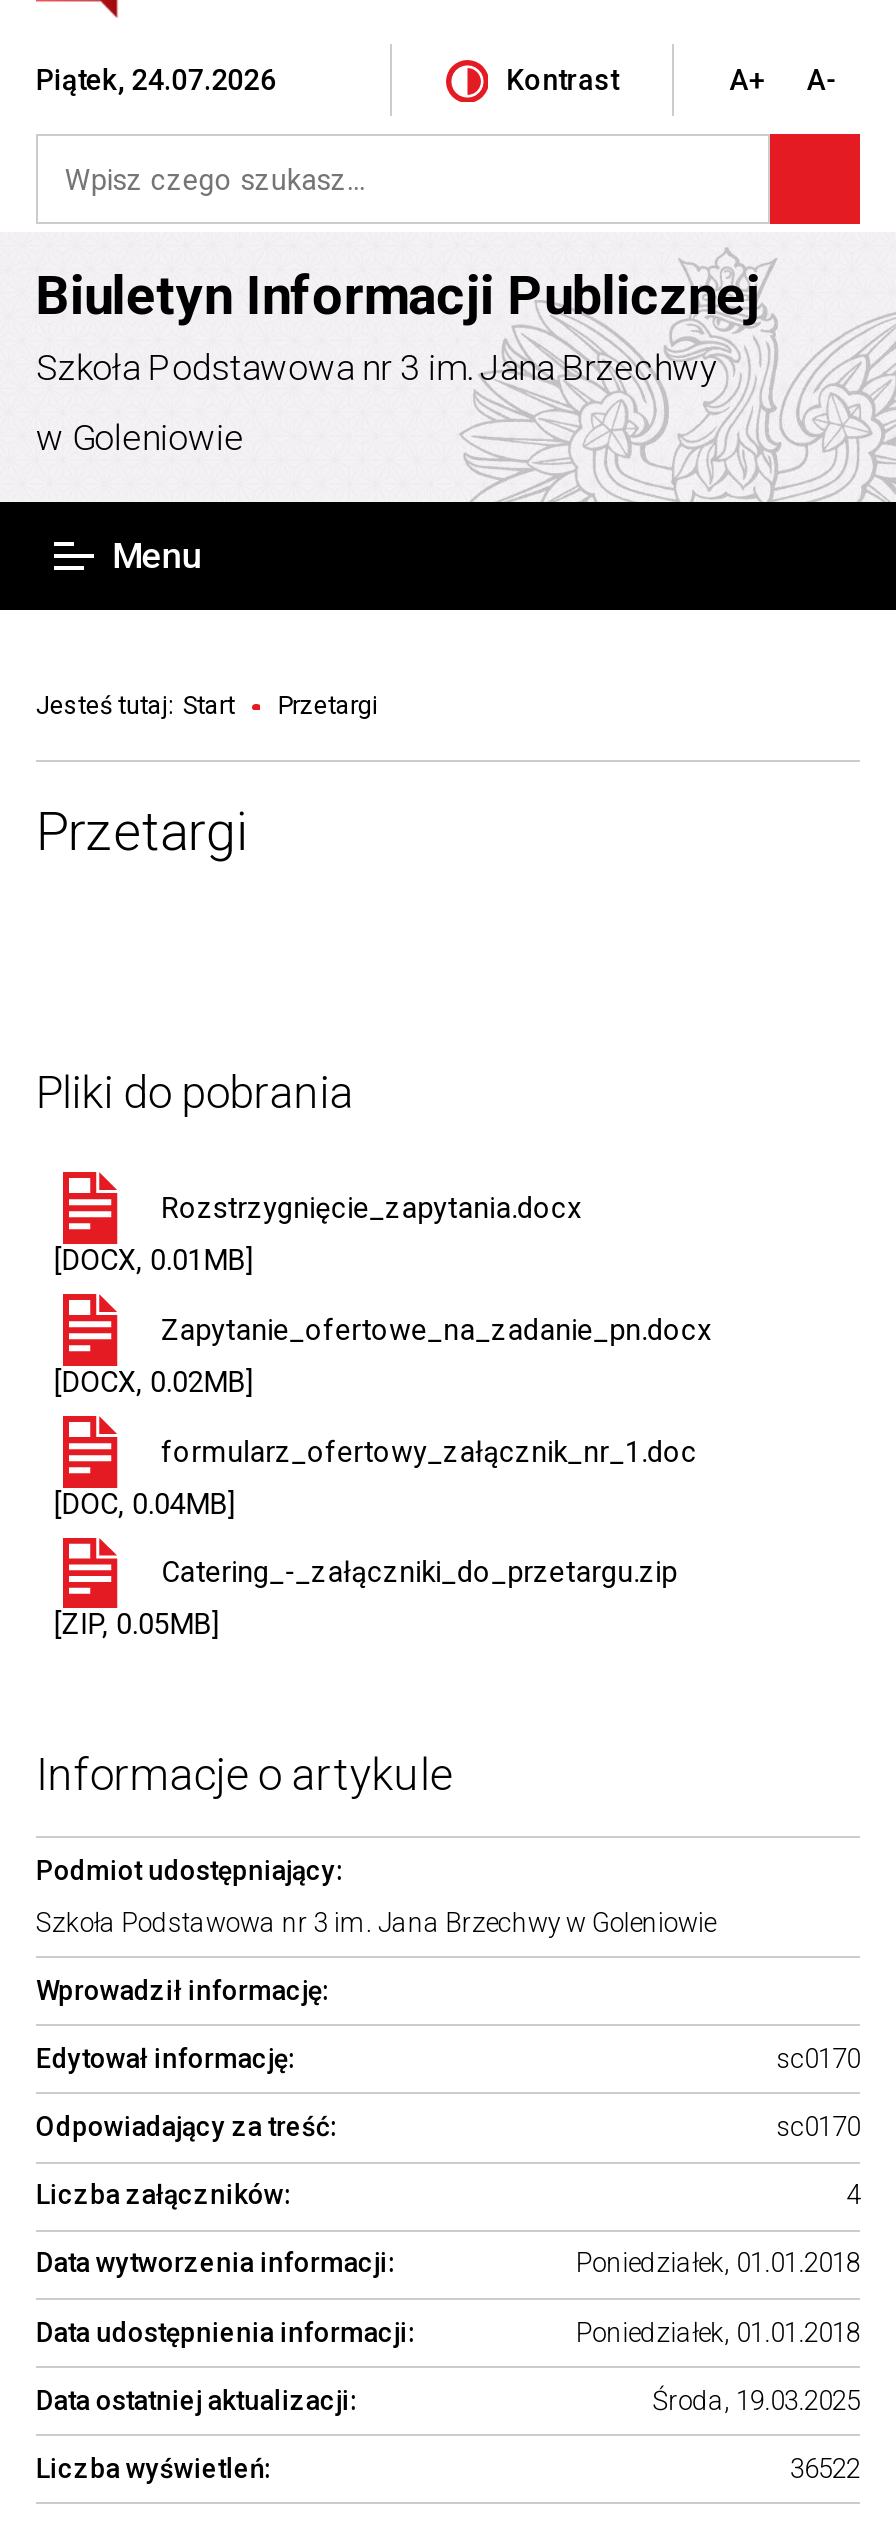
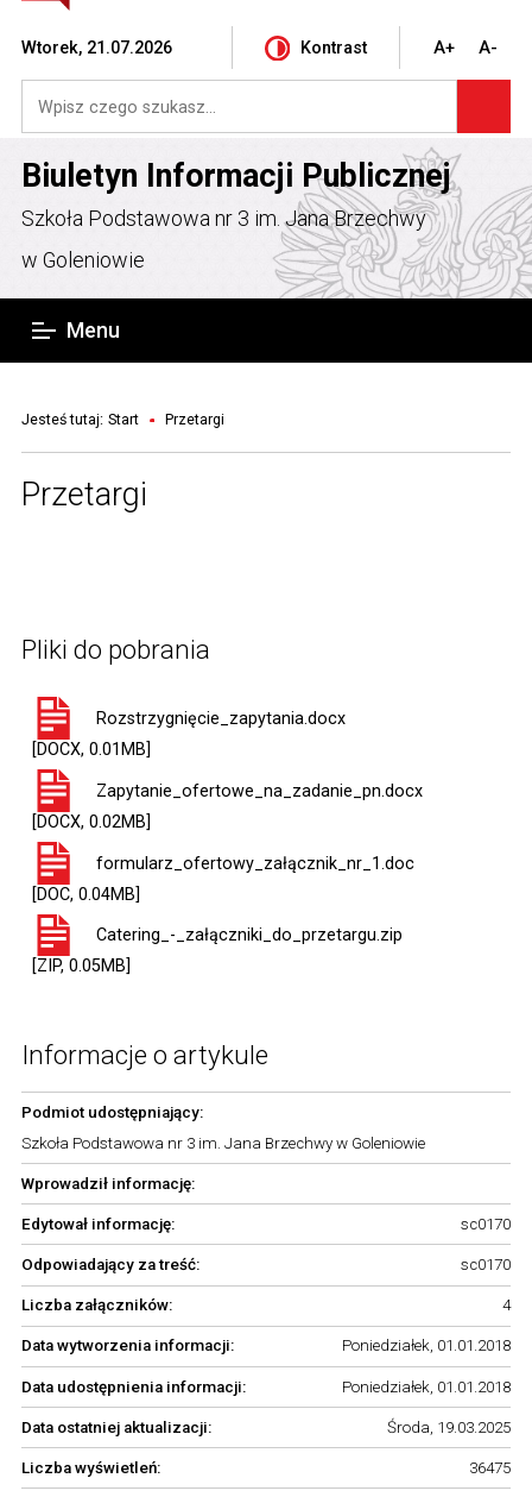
[36,64,276,96] Piątek, 24.07.2026 -> [21,38,172,57] Wtorek, 21.07.2026
[790,2454,860,2484] 36522 -> [469,1459,511,1477] 36475

